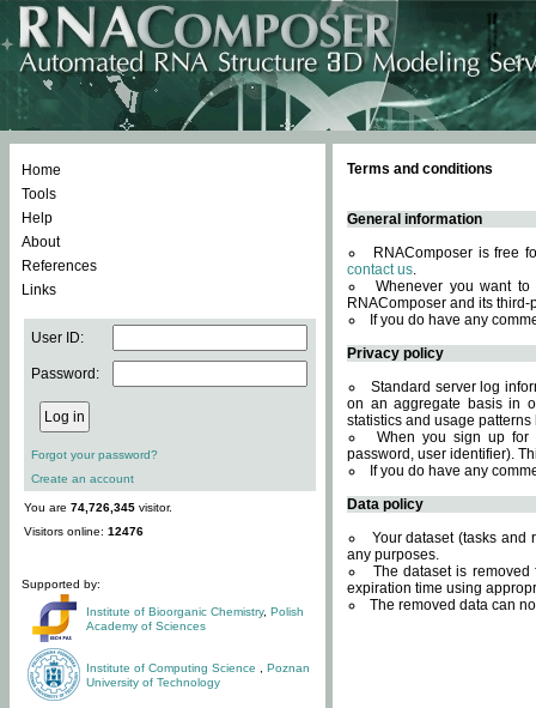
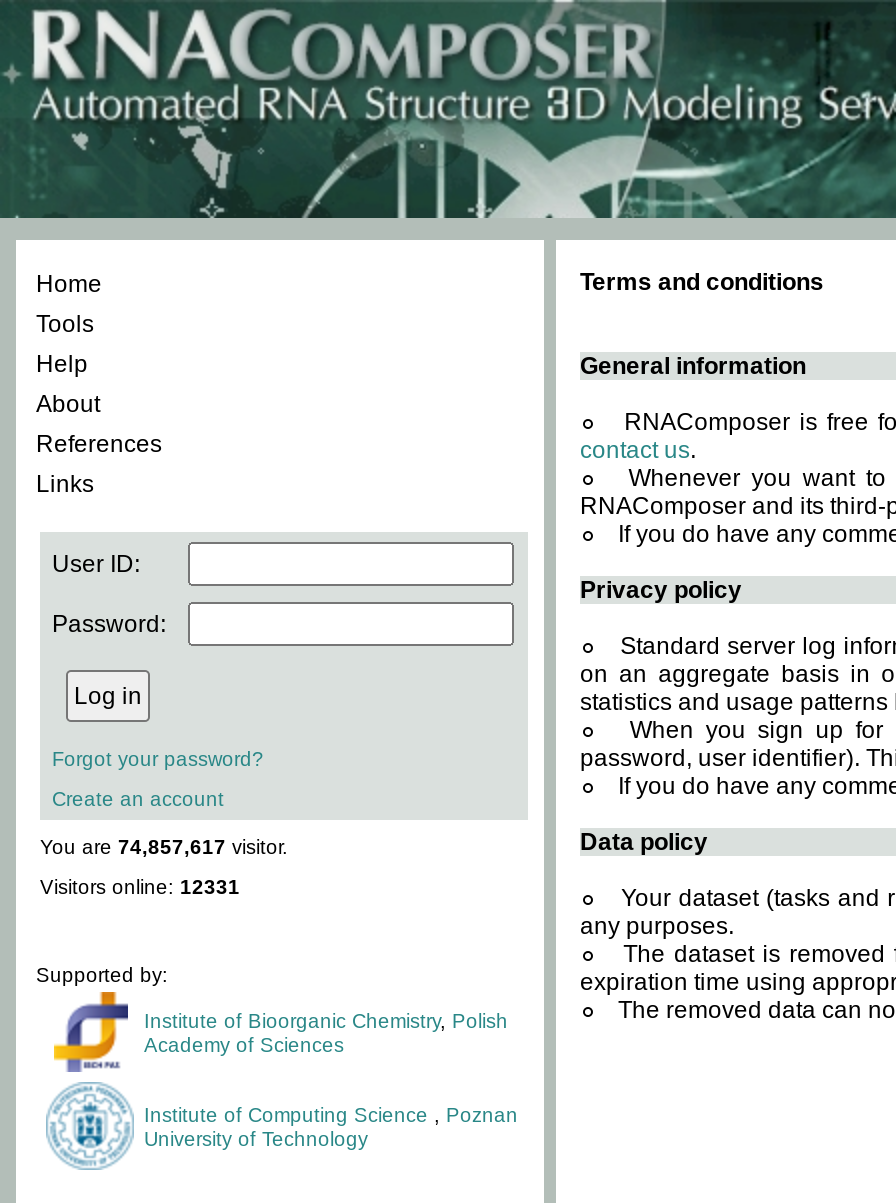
[24,501,172,514] You are 74,726,345 visitor. -> [40,836,288,858] You are 74,857,617 visitor.
[24,525,144,538] Visitors online: 12476 -> [40,876,240,898] Visitors online: 12331

